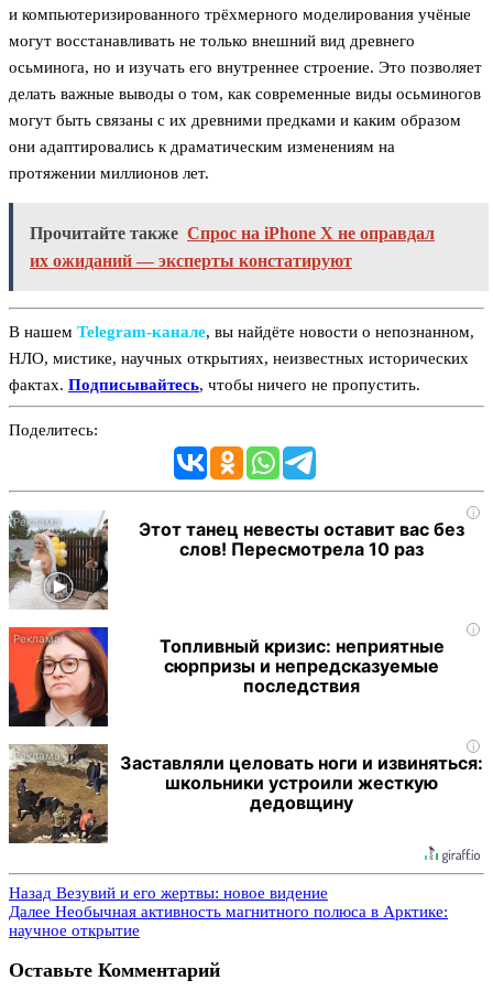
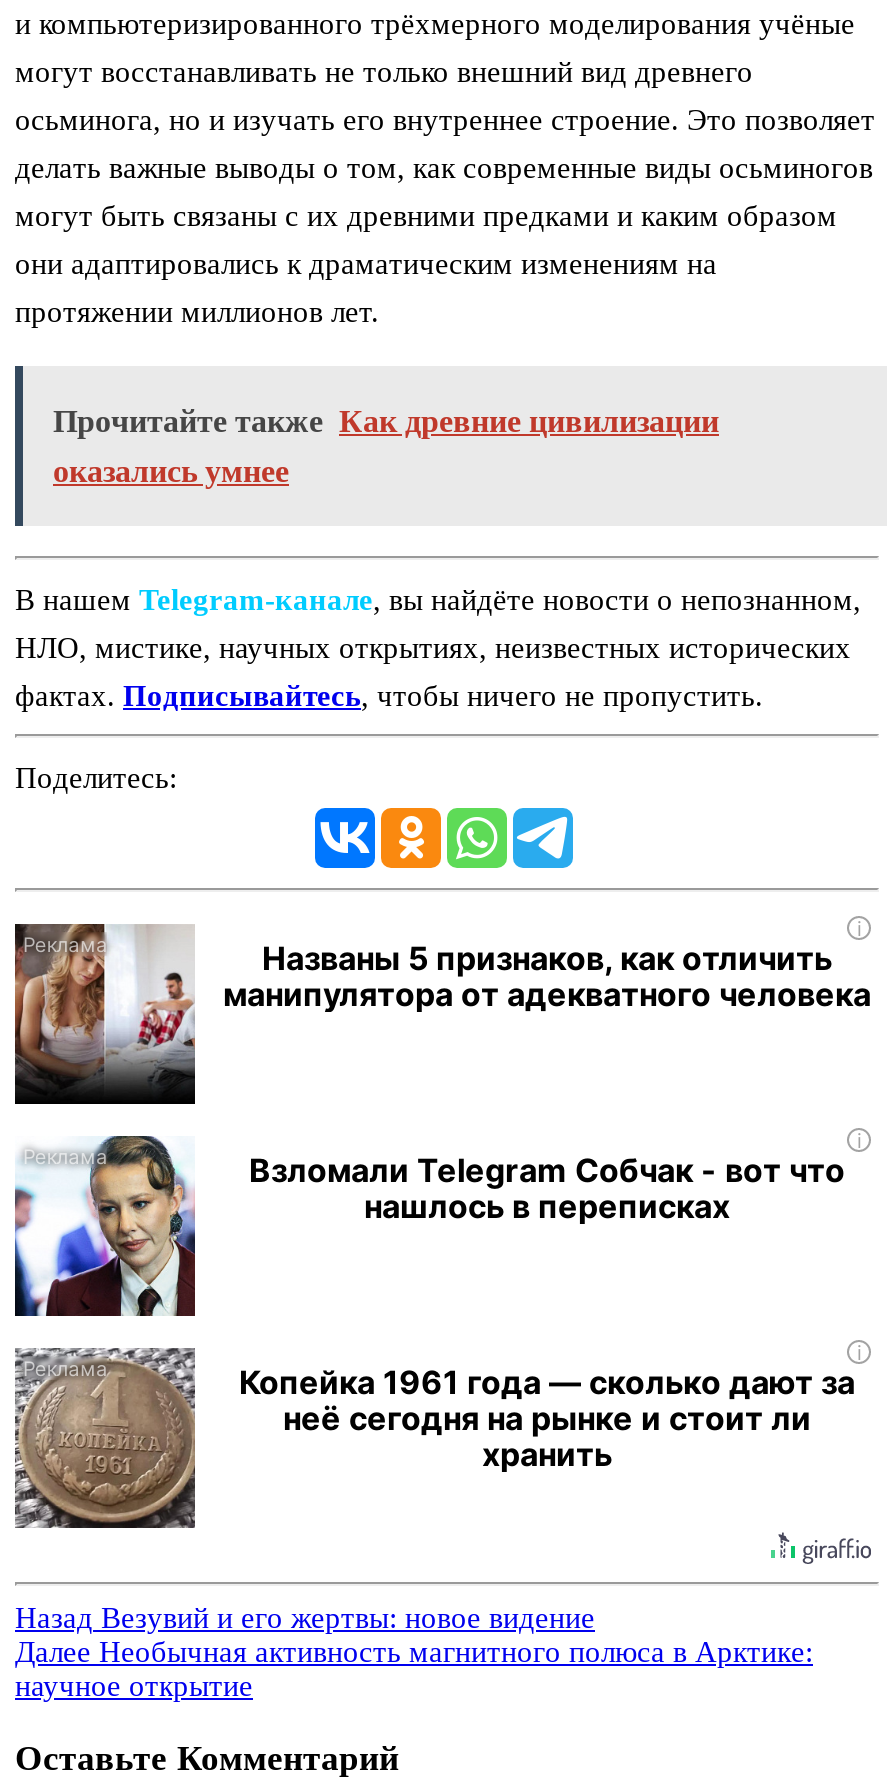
[30,224,435,243] Прочитайте также Спрос на iPhone X не оправдал -> [53,404,719,438] Прочитайте также Как древние цивилизации
[30,252,352,270] их ожиданий — эксперты констатируют -> [53,454,289,488] оказались умнее
[8,510,464,611] [image] | Этот танец невесты оставит вас без | слов! Пересмотрела 10 раз -> [13,922,871,1106] [image] | Названы 5 признаков, как отличить | манипулятора от адекватного человека
[8,626,109,728] [image] -> [13,1134,197,1318] [image]
[159,635,444,696] Топливный кризис: неприятные | сюрпризы и непредсказуемые | последствия -> [249,1149,845,1225] Взломали Telegram Собчак - вот что | нашлось в переписках
[9,744,483,844] [image] | Заставляли целовать ноги и извиняться: | школьники устроили жесткую | дедовщину -> [13,1348,855,1530] [image] | Копейка 1961 года — сколько дают за | неё сегодня на рынке и стоит ли | хранить

